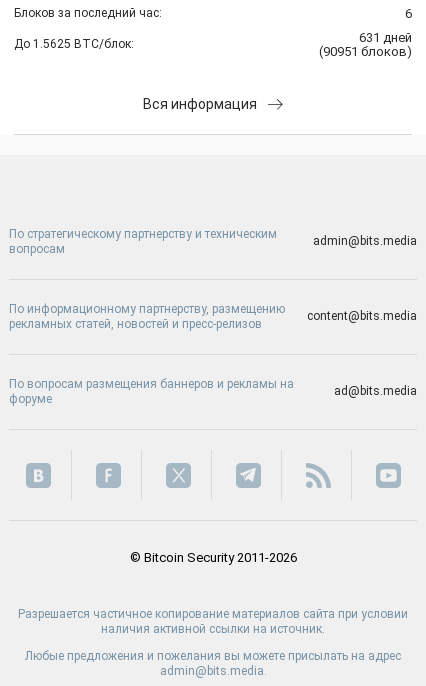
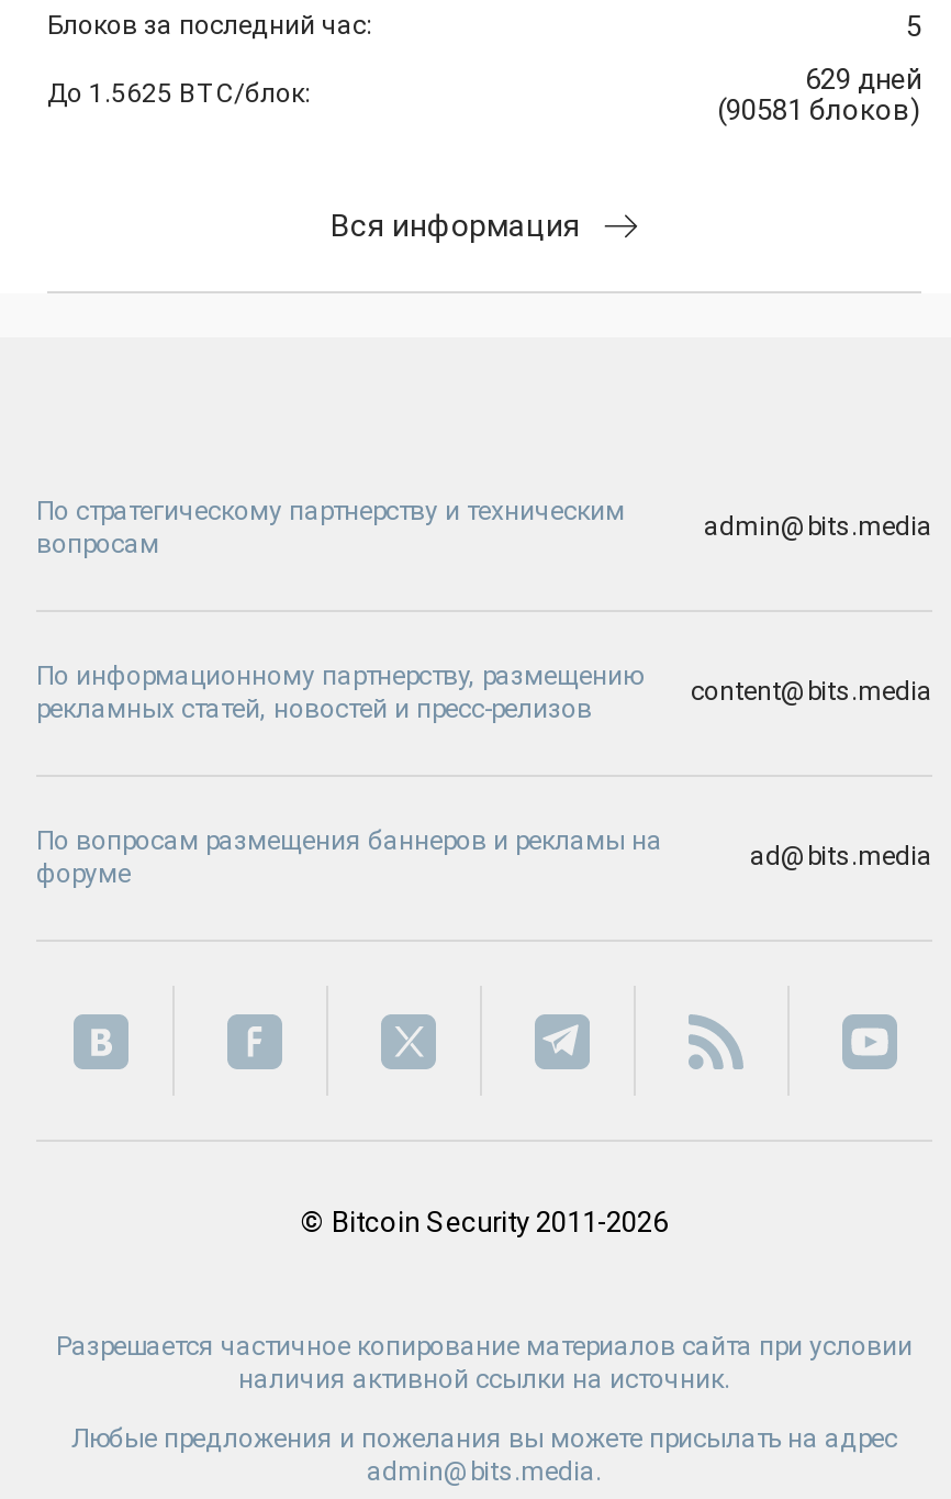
[405,6,412,21] 6 -> [906,10,921,43] 5
[359,30,412,45] 631 дней -> [805,63,921,96] 629 дней
[319,44,412,59] (90951 блоков) -> [717,93,921,126] (90581 блоков)

